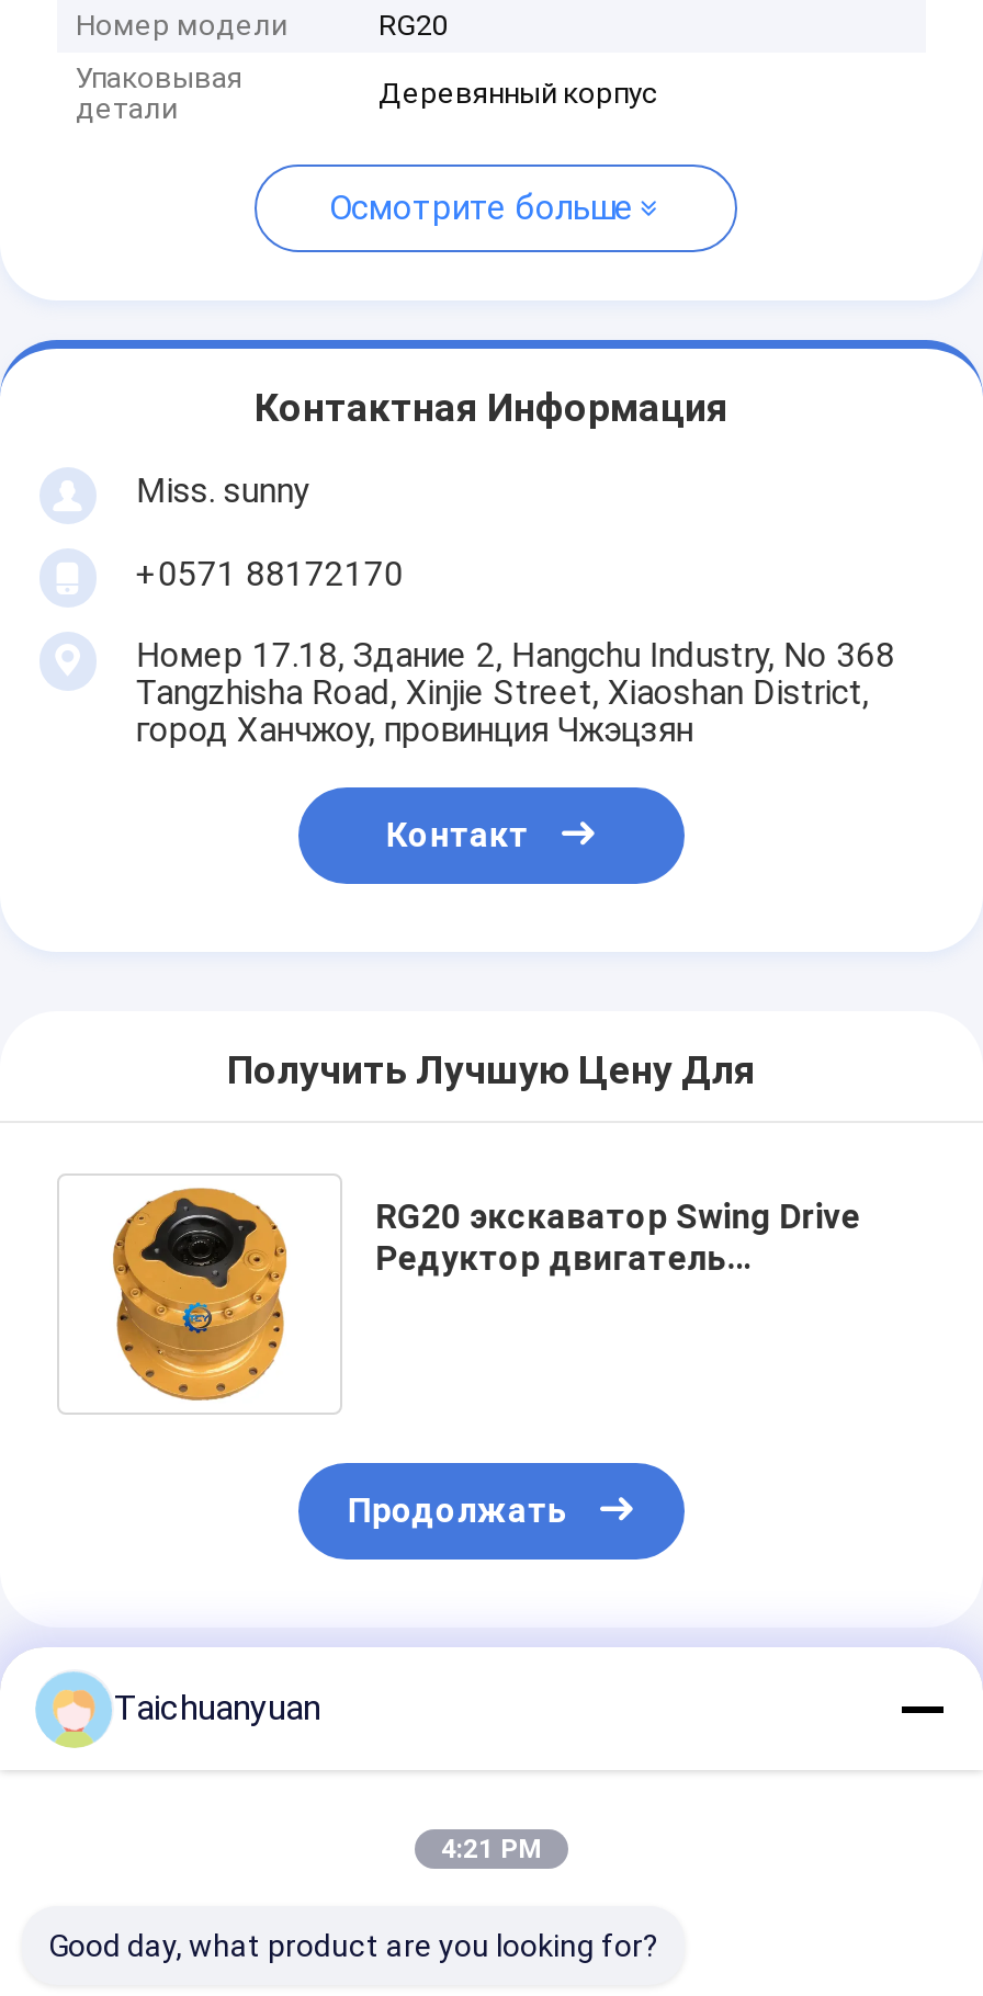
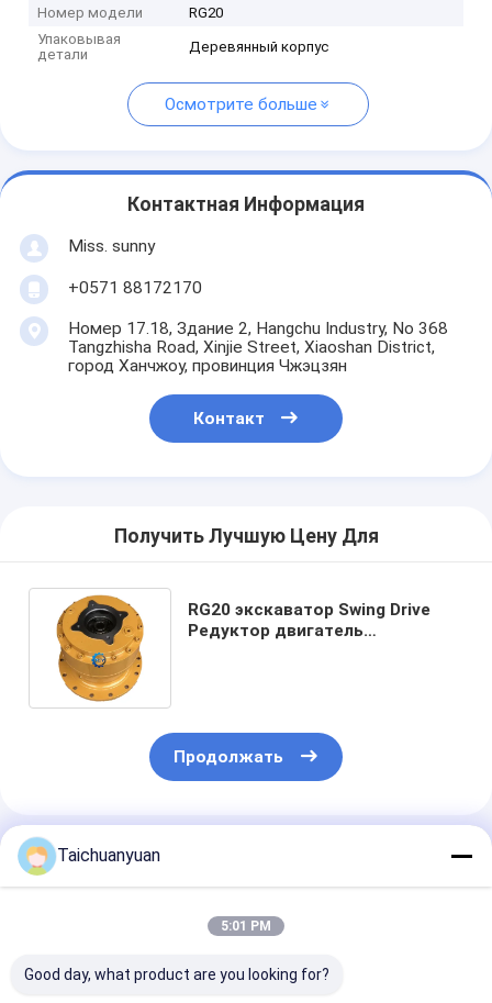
[441,1834,542,1864] 4:21 PM -> [221,918,271,934] 5:01 PM

